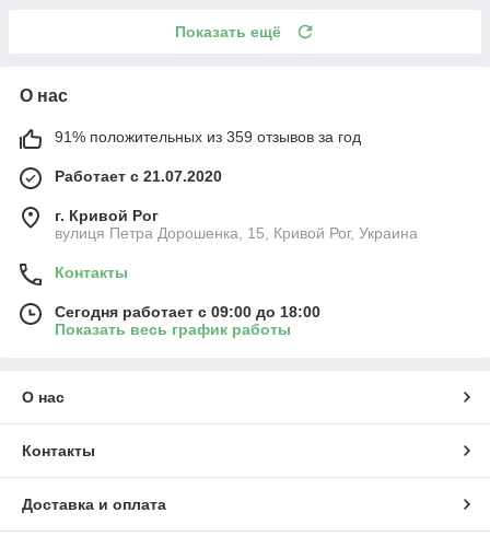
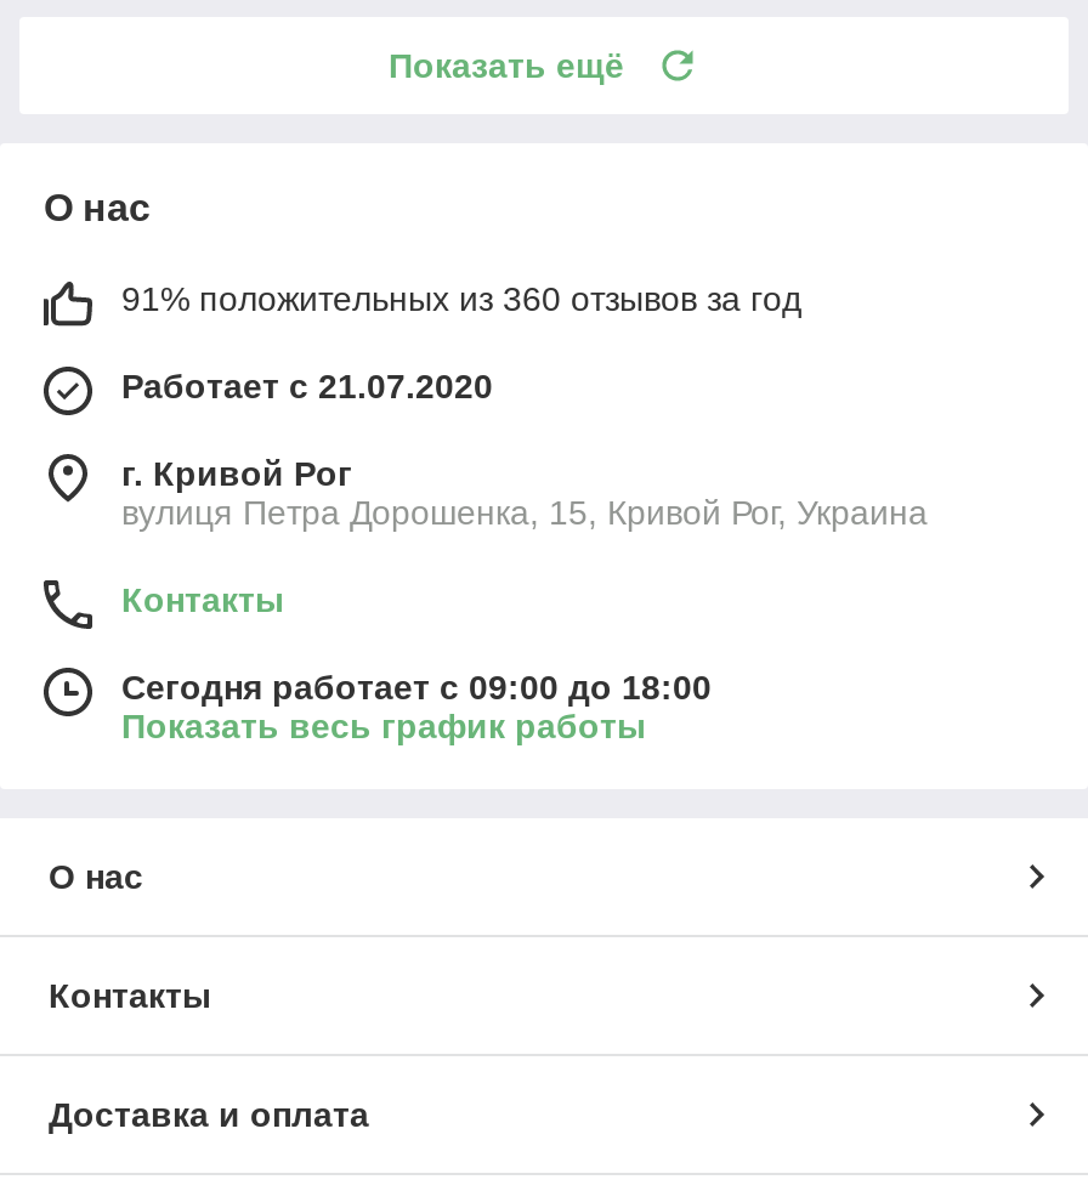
[55,128,361,145] 91% положительных из 359 отзывов за год -> [121,279,801,318] 91% положительных из 360 отзывов за год

